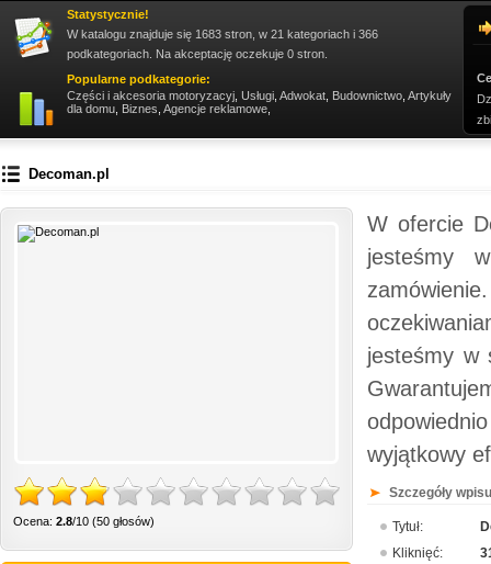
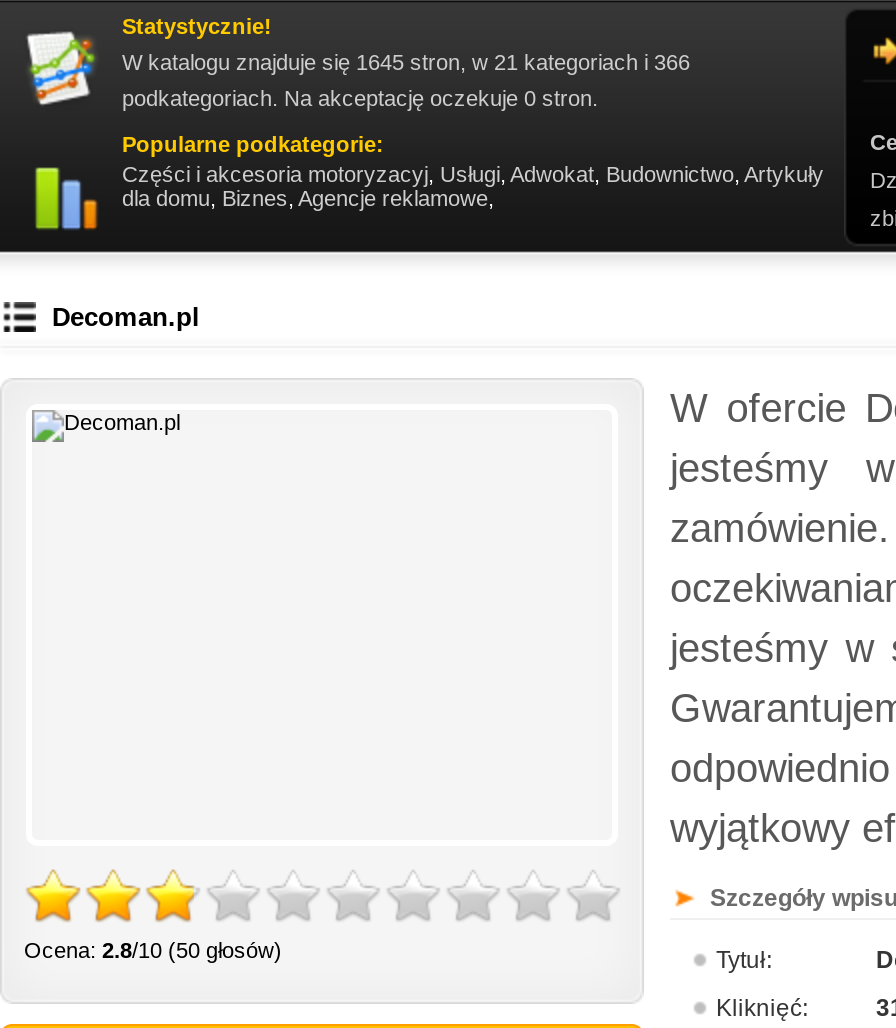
[67,27,378,41] W katalogu znajduje się 1683 stron, w 21 kategoriach i 366 -> [122,50,690,74] W katalogu znajduje się 1645 stron, w 21 kategoriach i 366

